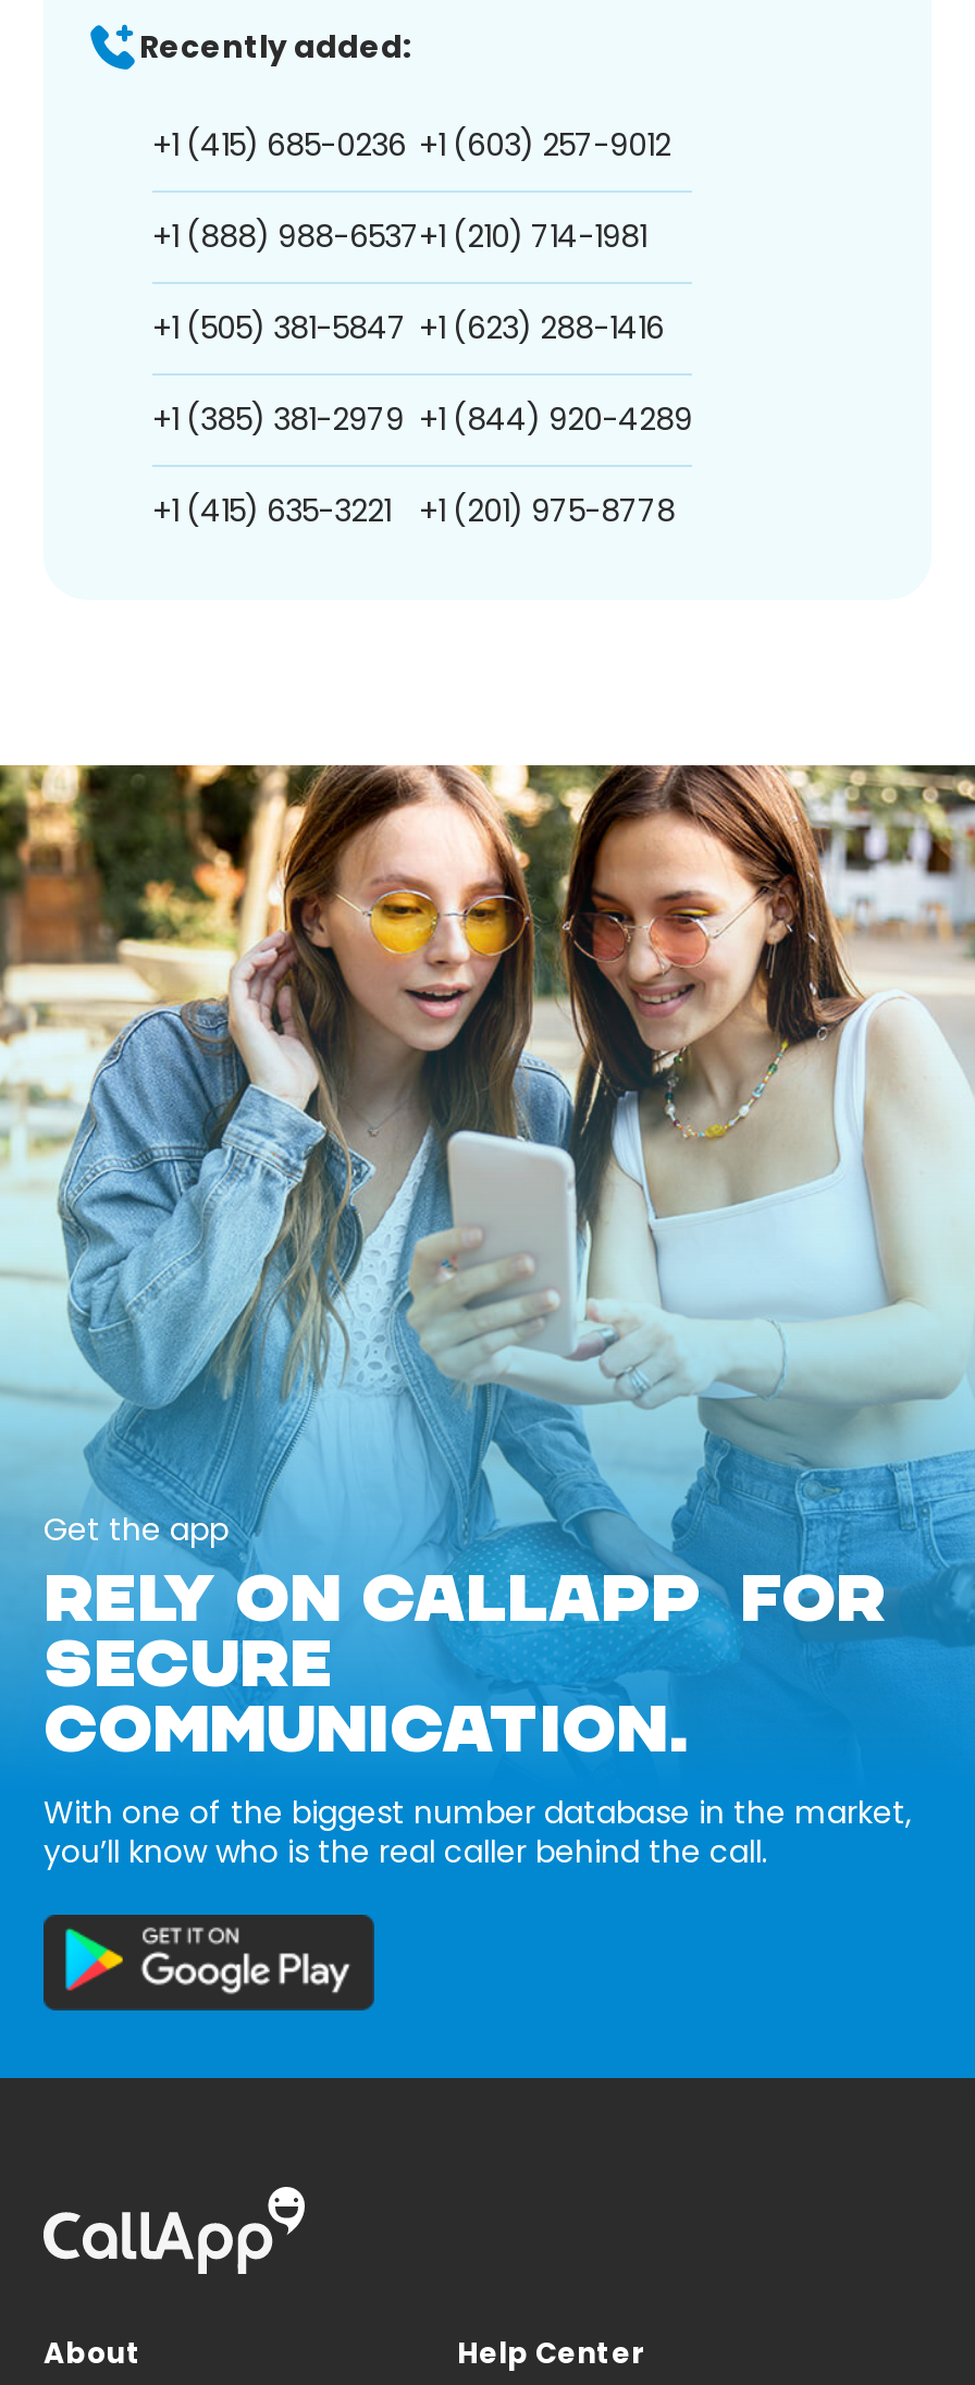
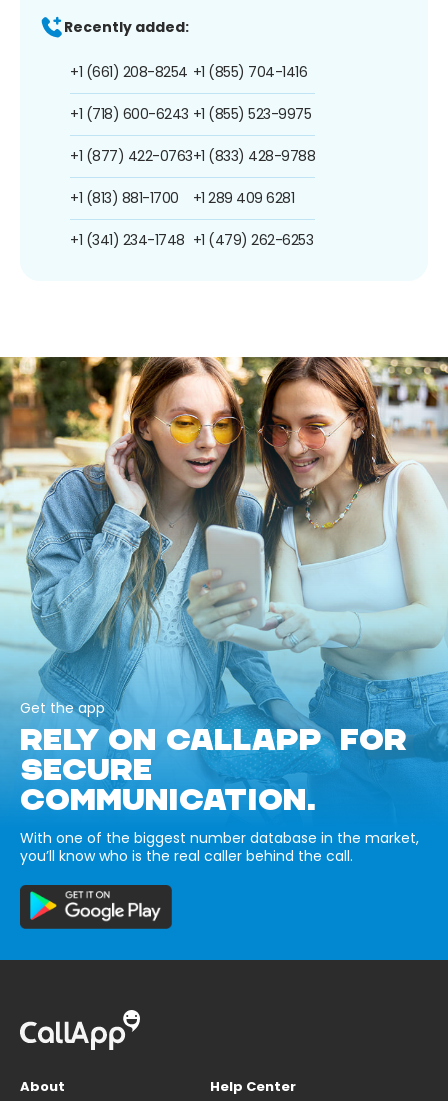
[152,122,406,165] +1 (415) 685-0236 -> [70,61,187,81] +1 (661) 208-8254
[419,122,670,165] +1 (603) 257-9012 -> [192,61,307,81] +1 (855) 704-1416
[152,213,419,257] +1 (888) 988-6537 -> [70,103,188,123] +1 (718) 600-6243
[419,213,646,257] +1 (210) 714-1981 -> [192,103,311,123] +1 (855) 523-9975
[152,305,406,348] +1 (505) 381-5847 -> [70,145,192,165] +1 (877) 422-0763
[419,305,664,348] +1 (623) 288-1416 -> [192,145,315,165] +1 (833) 428-9788
[152,396,404,440] +1 (385) 381-2979 -> [70,187,178,207] +1 (813) 881-1700
[419,396,692,440] +1 (844) 920-4289 -> [192,187,294,207] +1 289 409 6281
[152,488,391,531] +1 (415) 635-3221 -> [70,229,184,249] +1 (341) 234-1748
[419,488,675,531] +1 (201) 975-8778 -> [192,229,313,249] +1 (479) 262-6253

